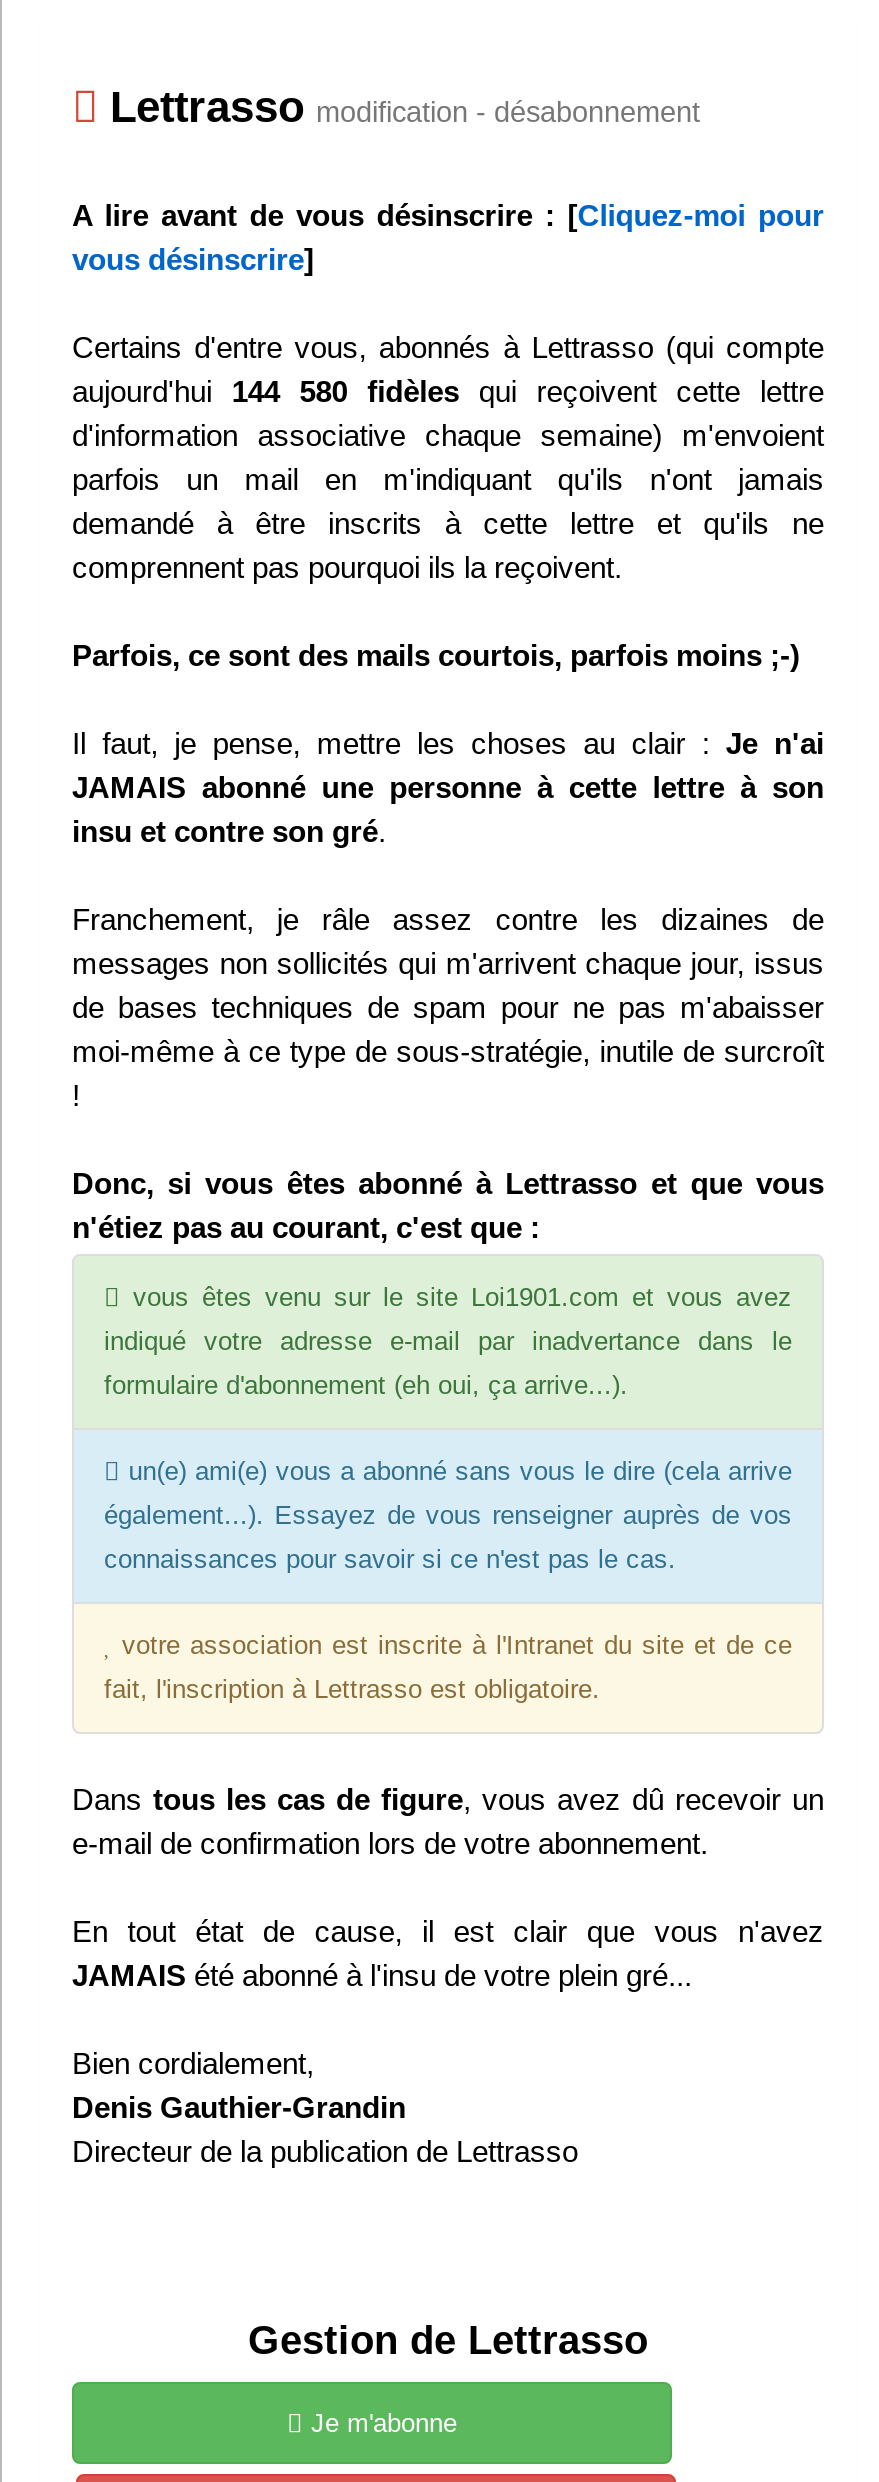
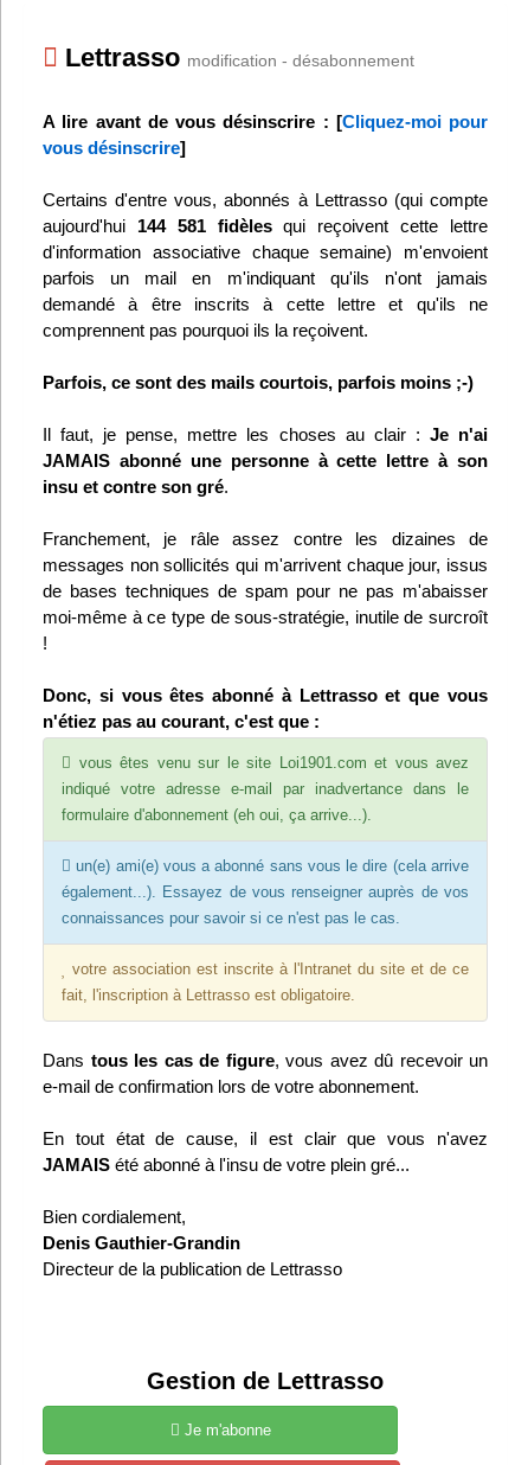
[72,374,824,408] aujourd'hui 144 580 fidèles qui reçoivent cette lettre -> [43,216,488,236] aujourd'hui 144 581 fidèles qui reçoivent cette lettre

